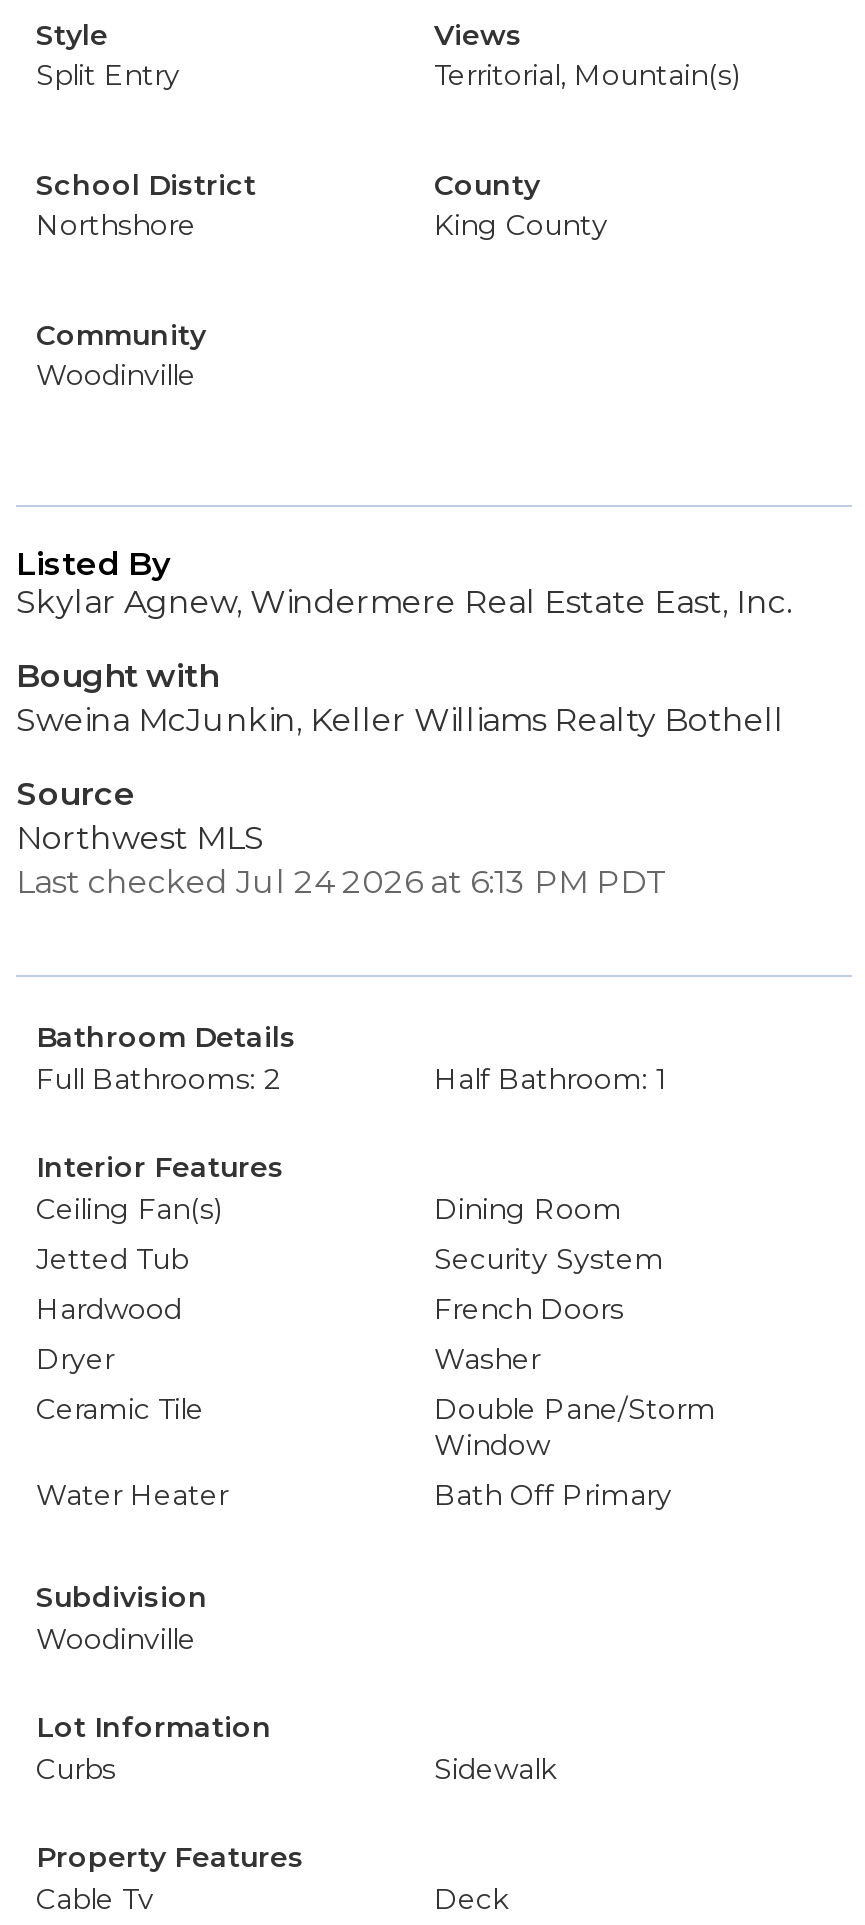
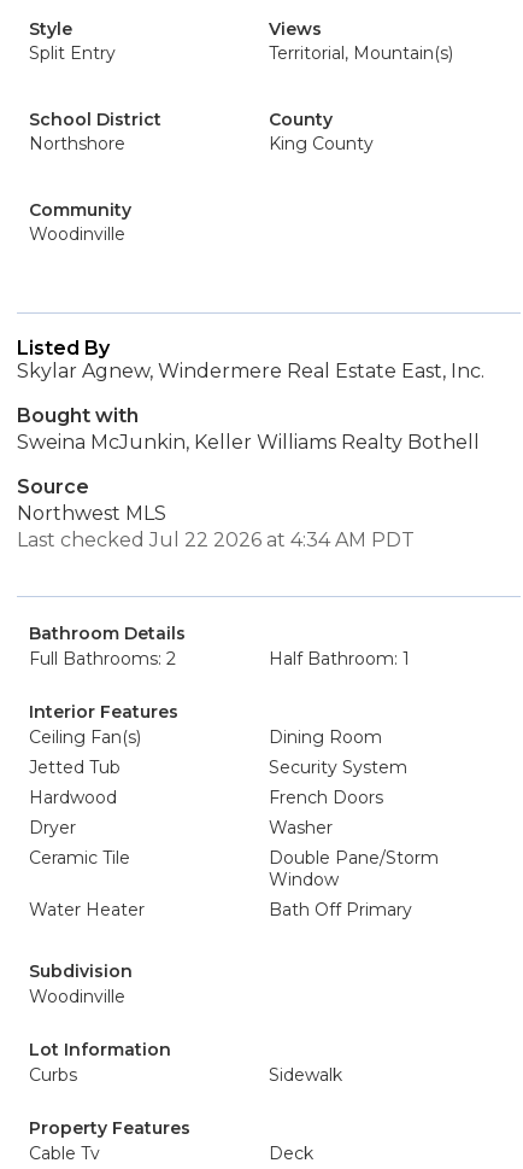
[16,863,668,901] Last checked Jul 24 2026 at 6:13 PM PDT -> [17,528,415,551] Last checked Jul 22 2026 at 4:34 AM PDT

